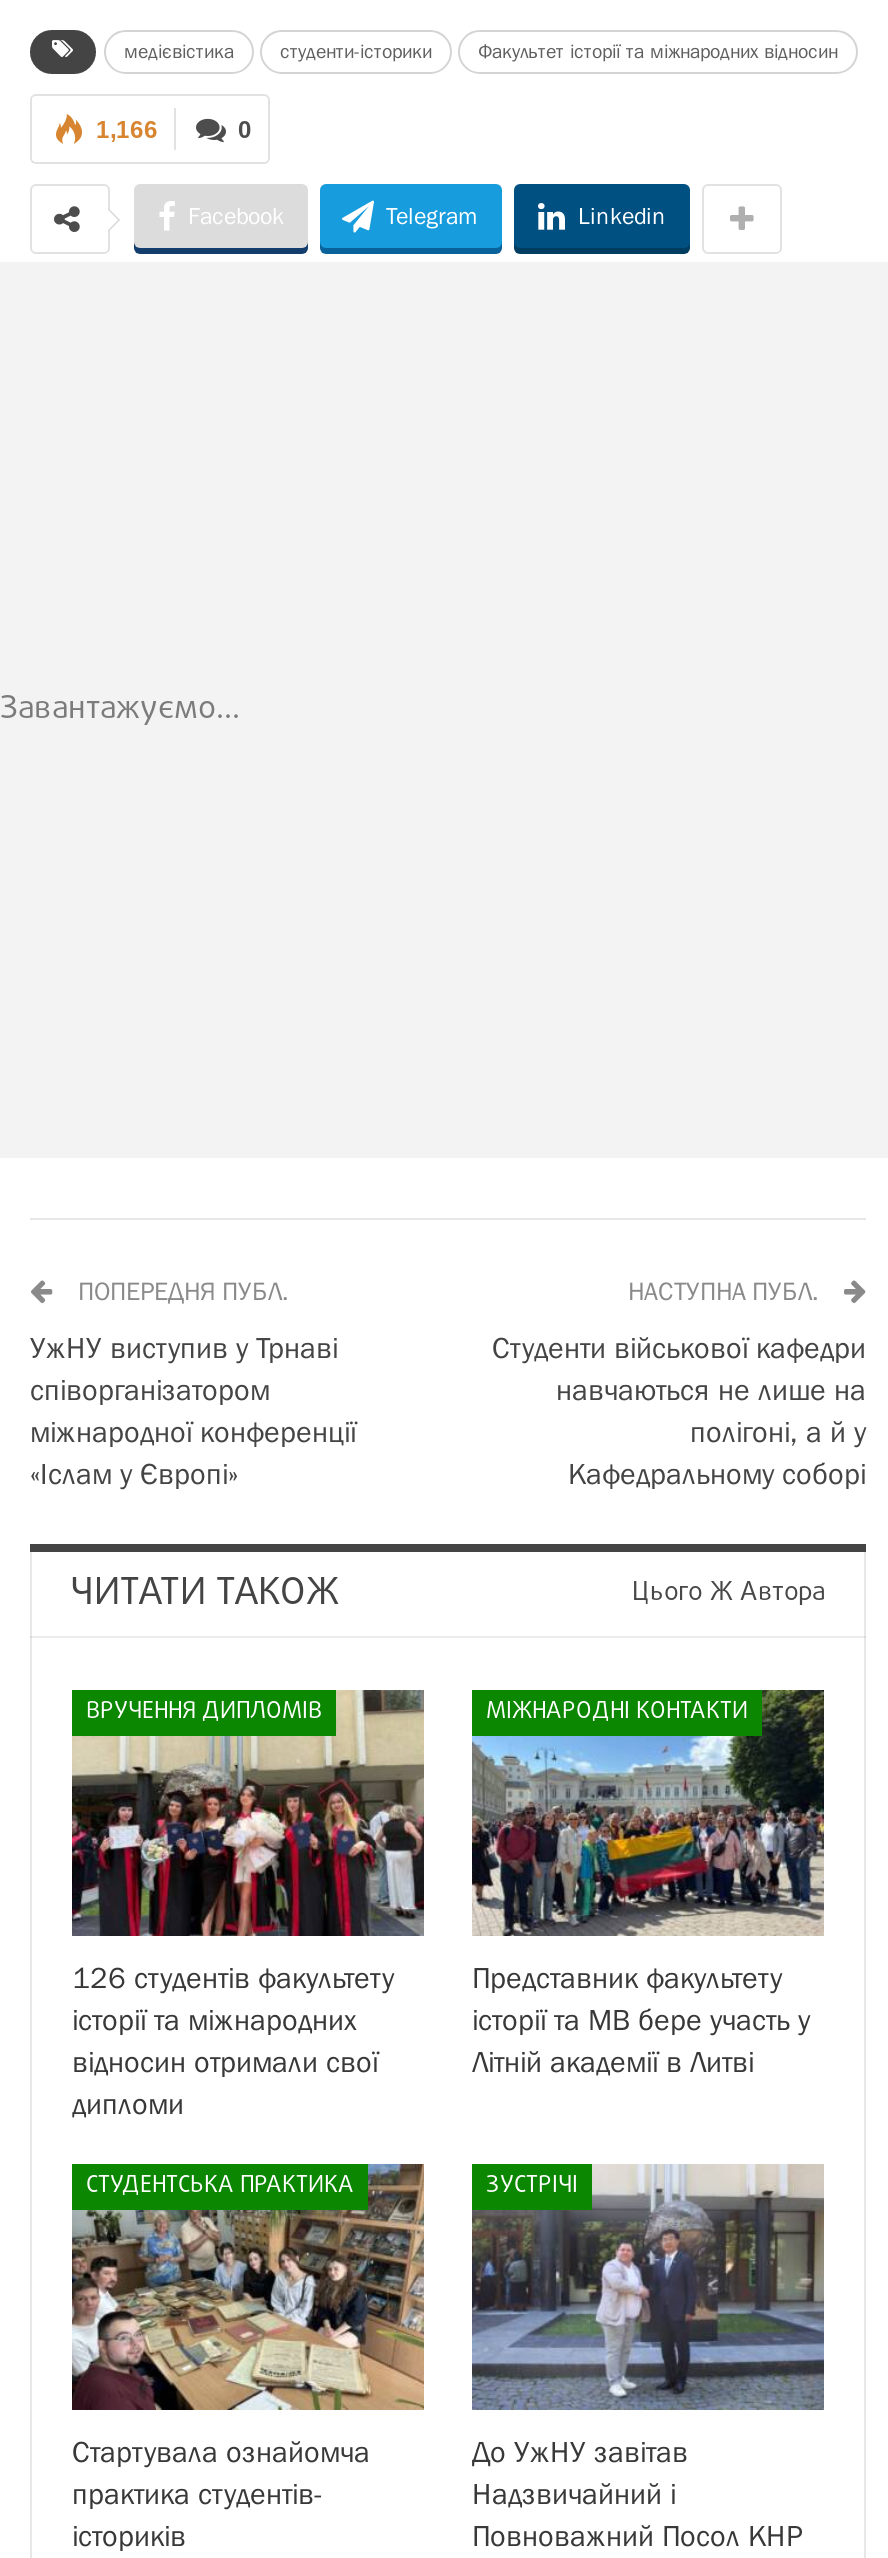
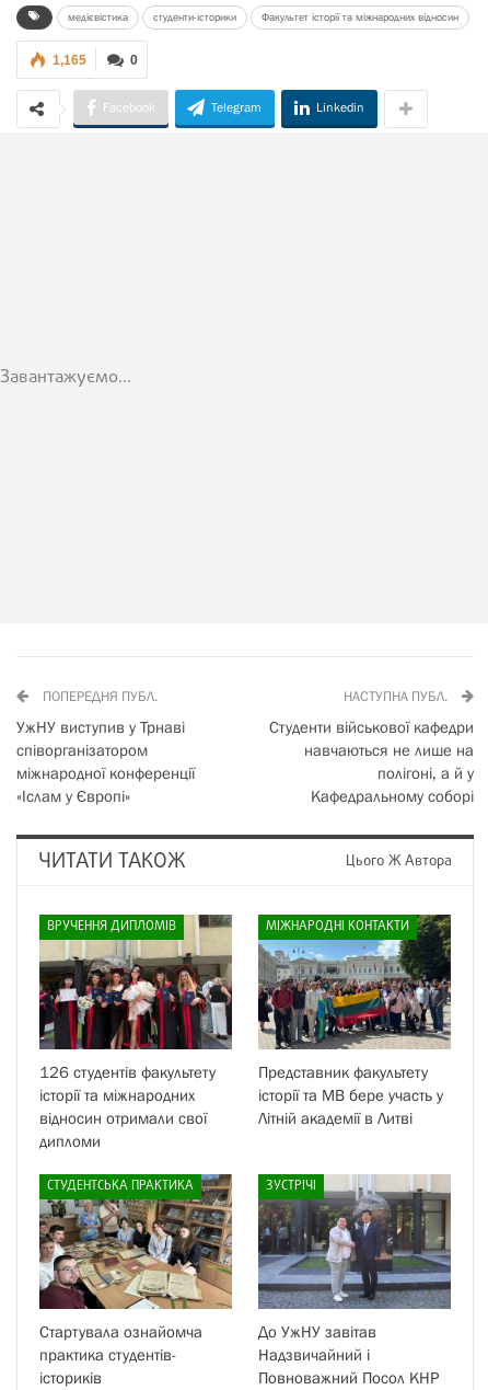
[96,116,158,144] 1,166 -> [53,53,86,68] 1,165

